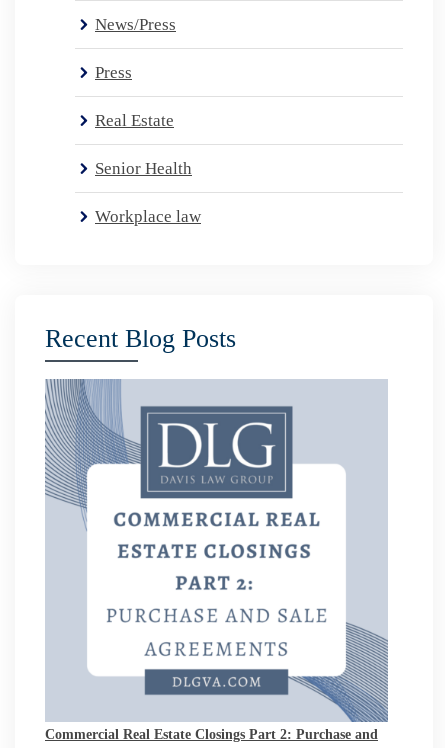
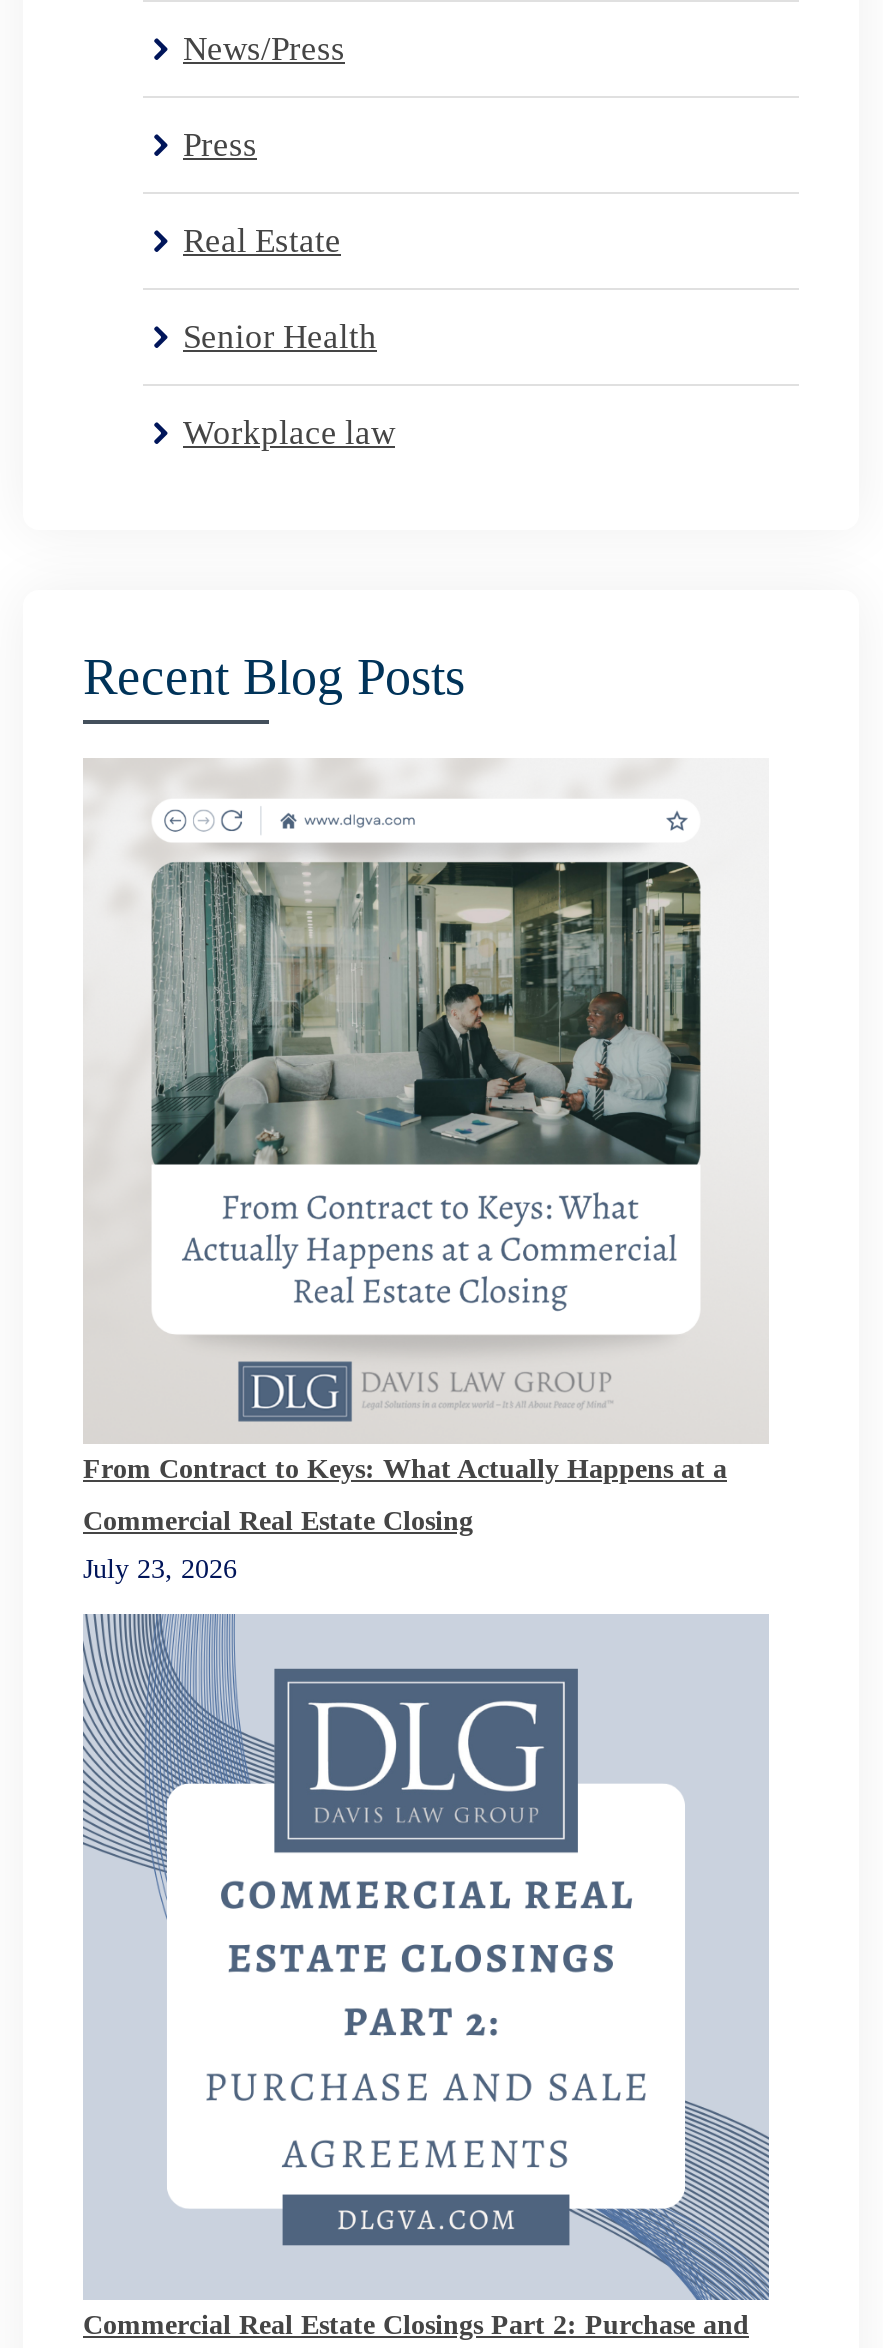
none -> [83,760,767,1583] [image] | From Contract to Keys: What Actually Happens at a | Commercial Real Estate Closing | July 23, 2026

